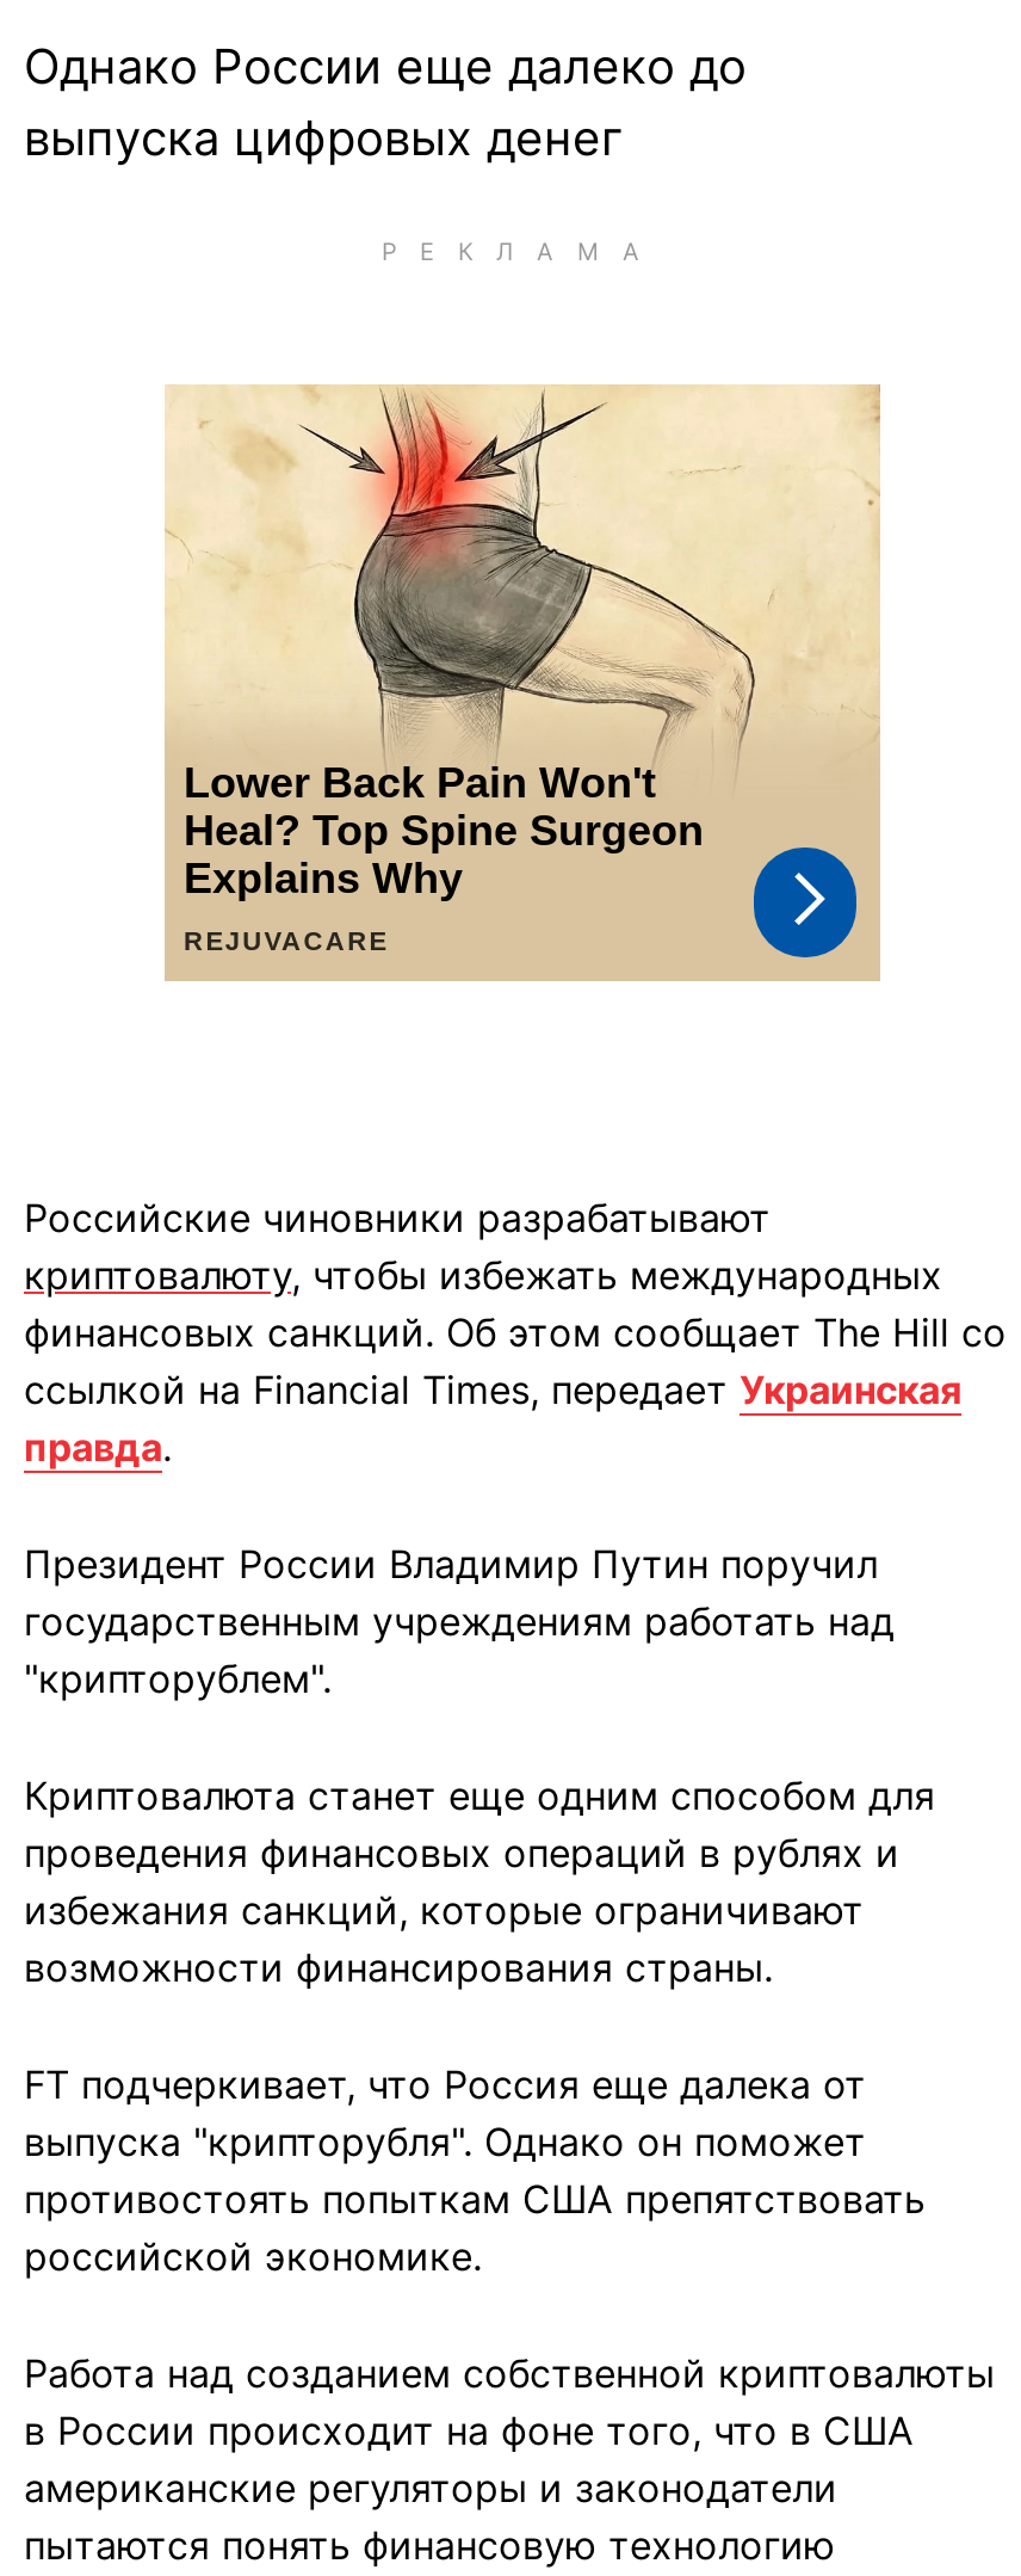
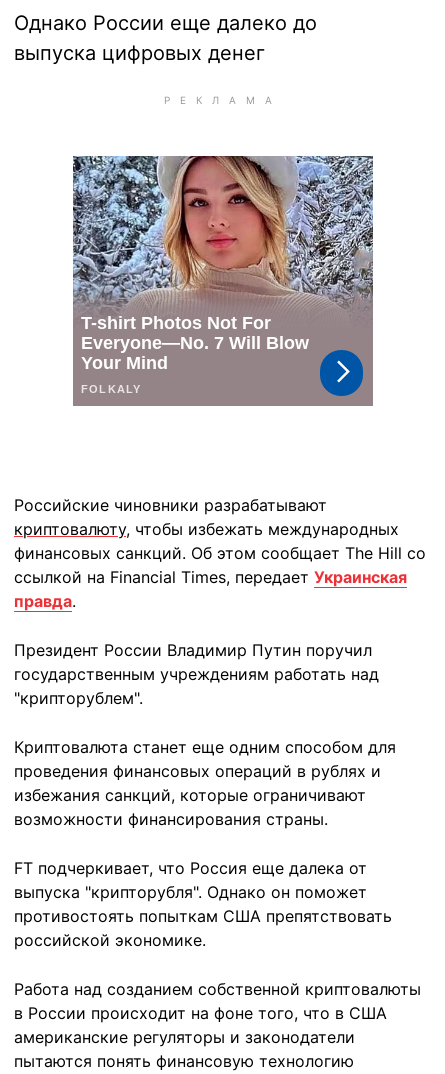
[165,384,883,981] [image] -> [72,155,374,406] [image]

